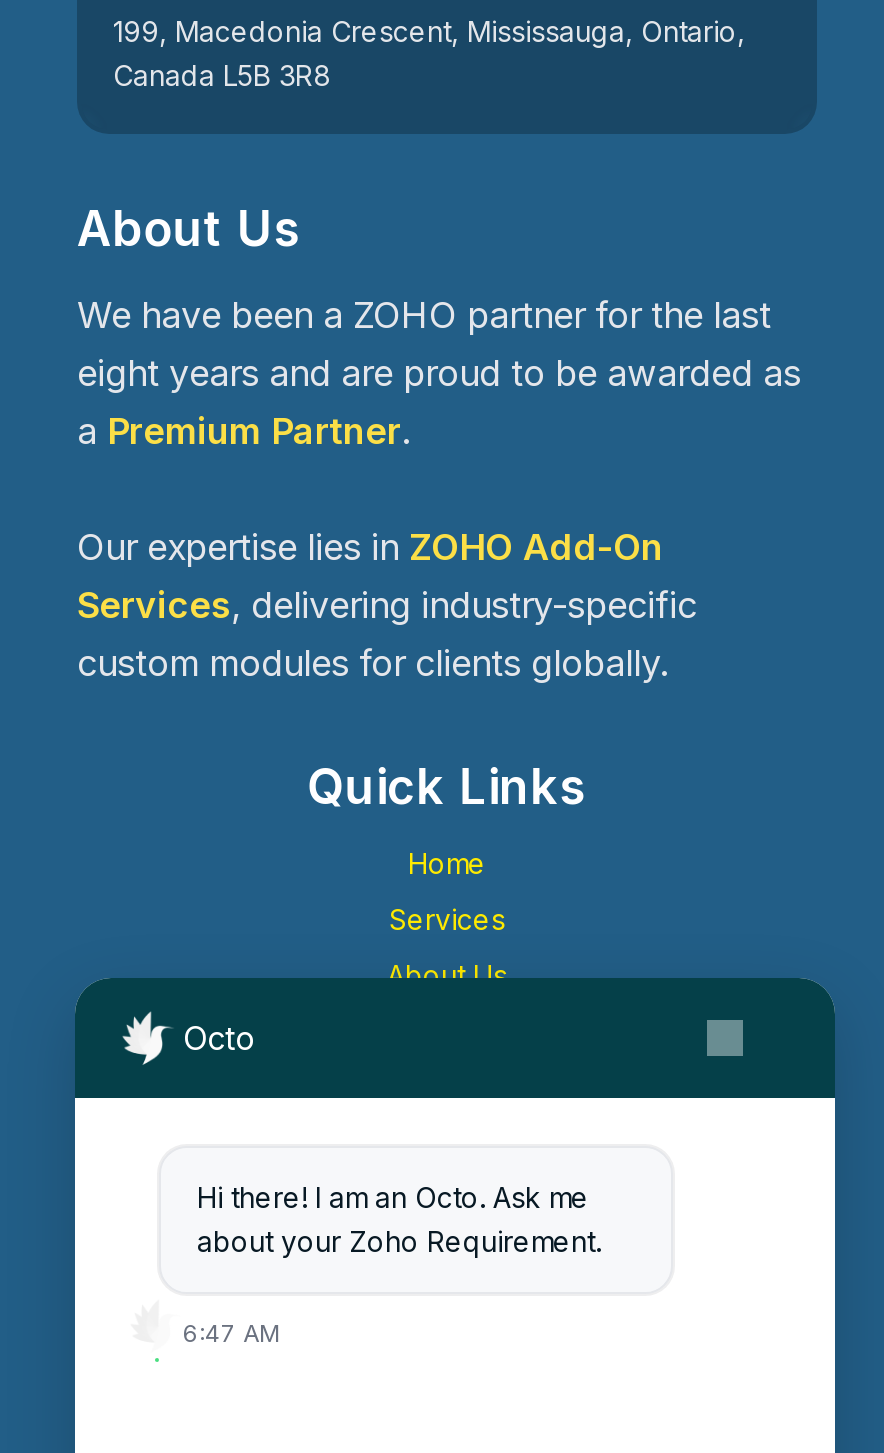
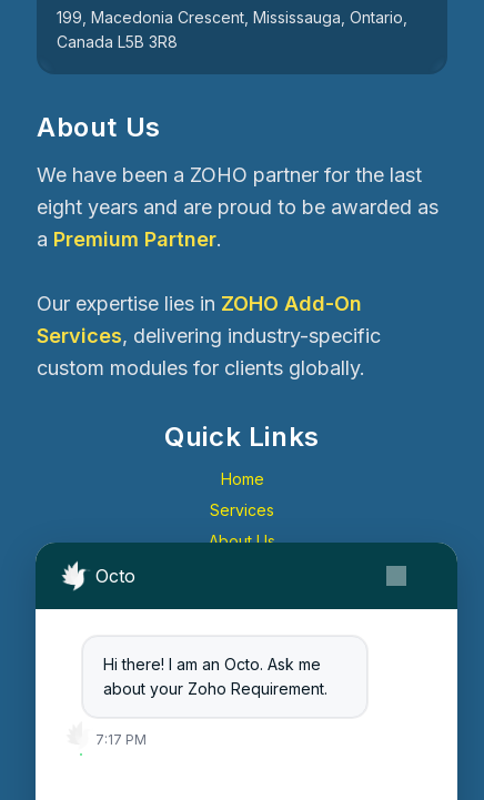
[183,1318,281,1348] 6:47 AM -> [95,731,147,748] 7:17 PM

